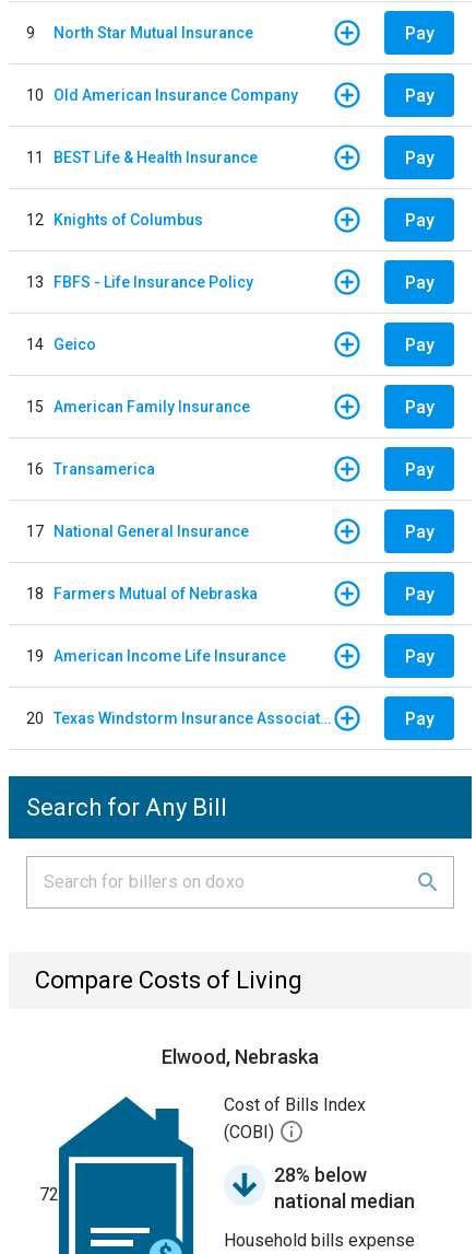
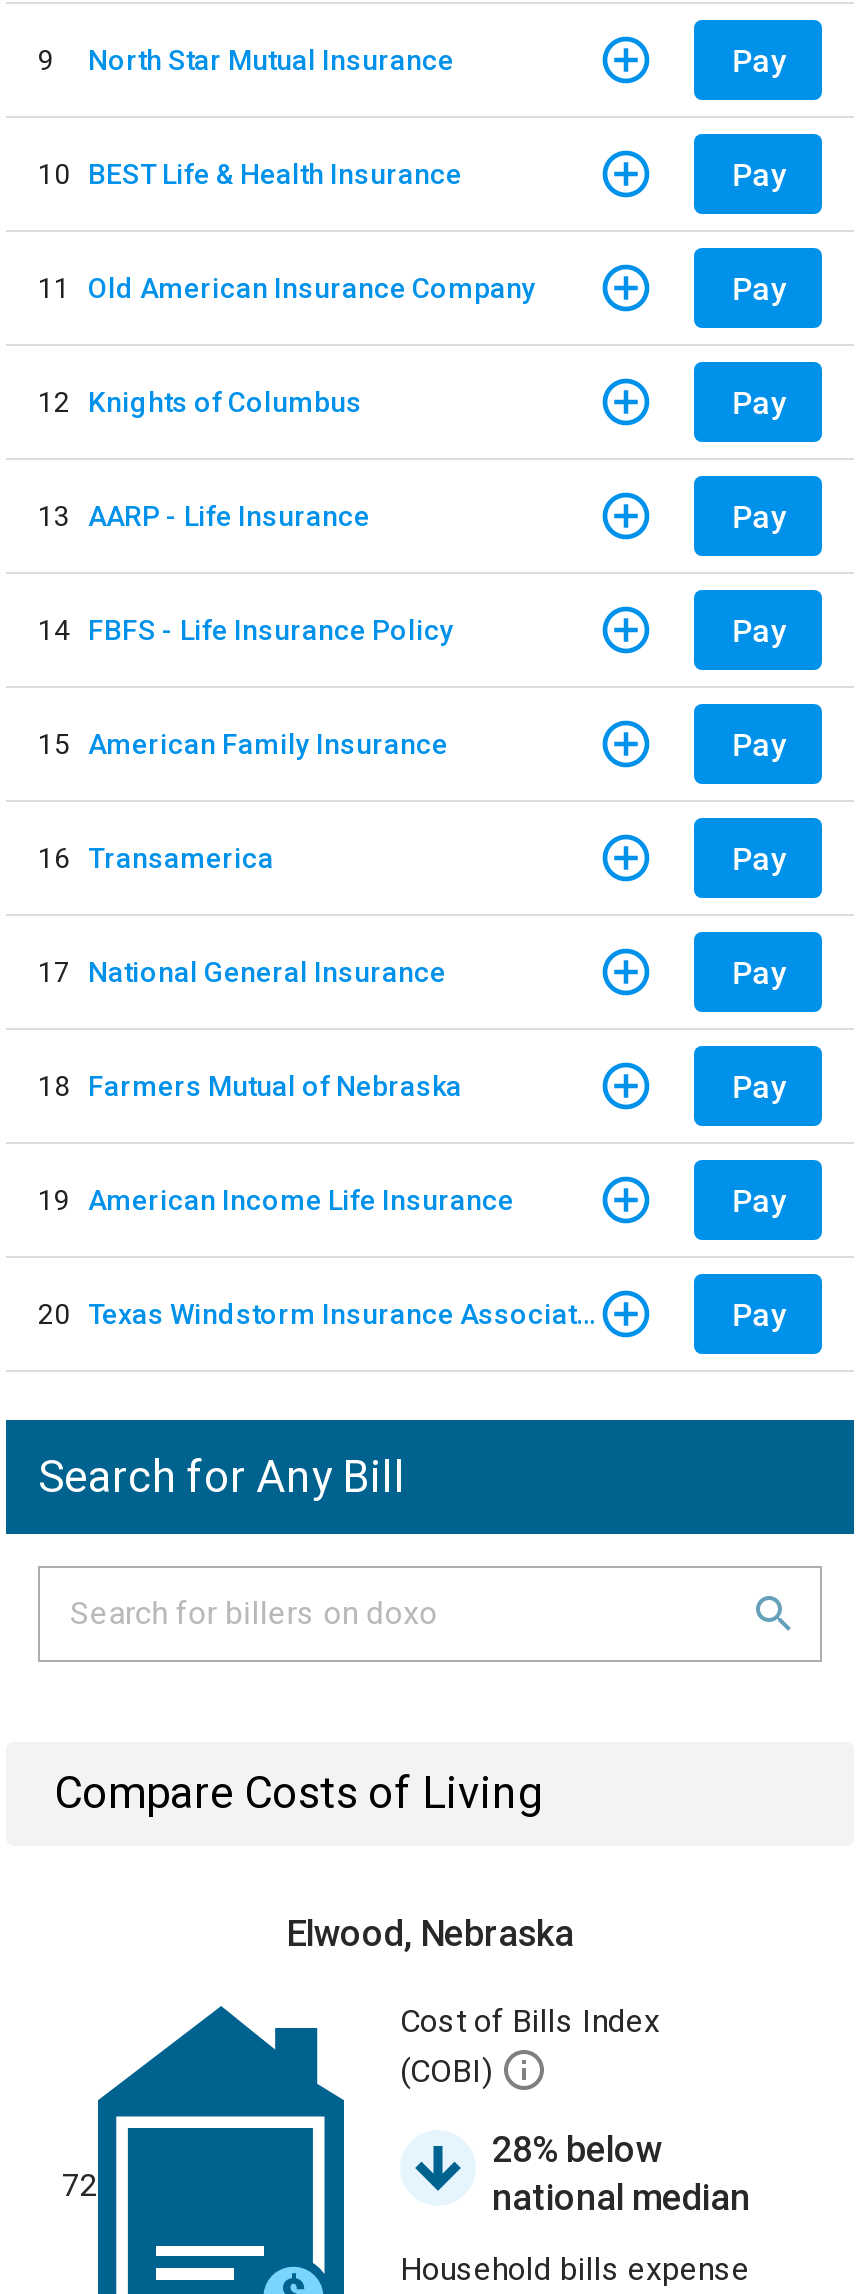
[26,86,298,103] 10 Old American Insurance Company -> [38,157,462,189] 10 BEST Life & Health Insurance
[26,148,258,166] 11 BEST Life & Health Insurance -> [38,271,536,303] 11 Old American Insurance Company
[26,273,253,290] 13 FBFS - Life Insurance Policy -> [38,499,370,531] 13 AARP - Life Insurance
[26,335,96,353] 14 Geico -> [38,613,454,645] 14 FBFS - Life Insurance Policy

